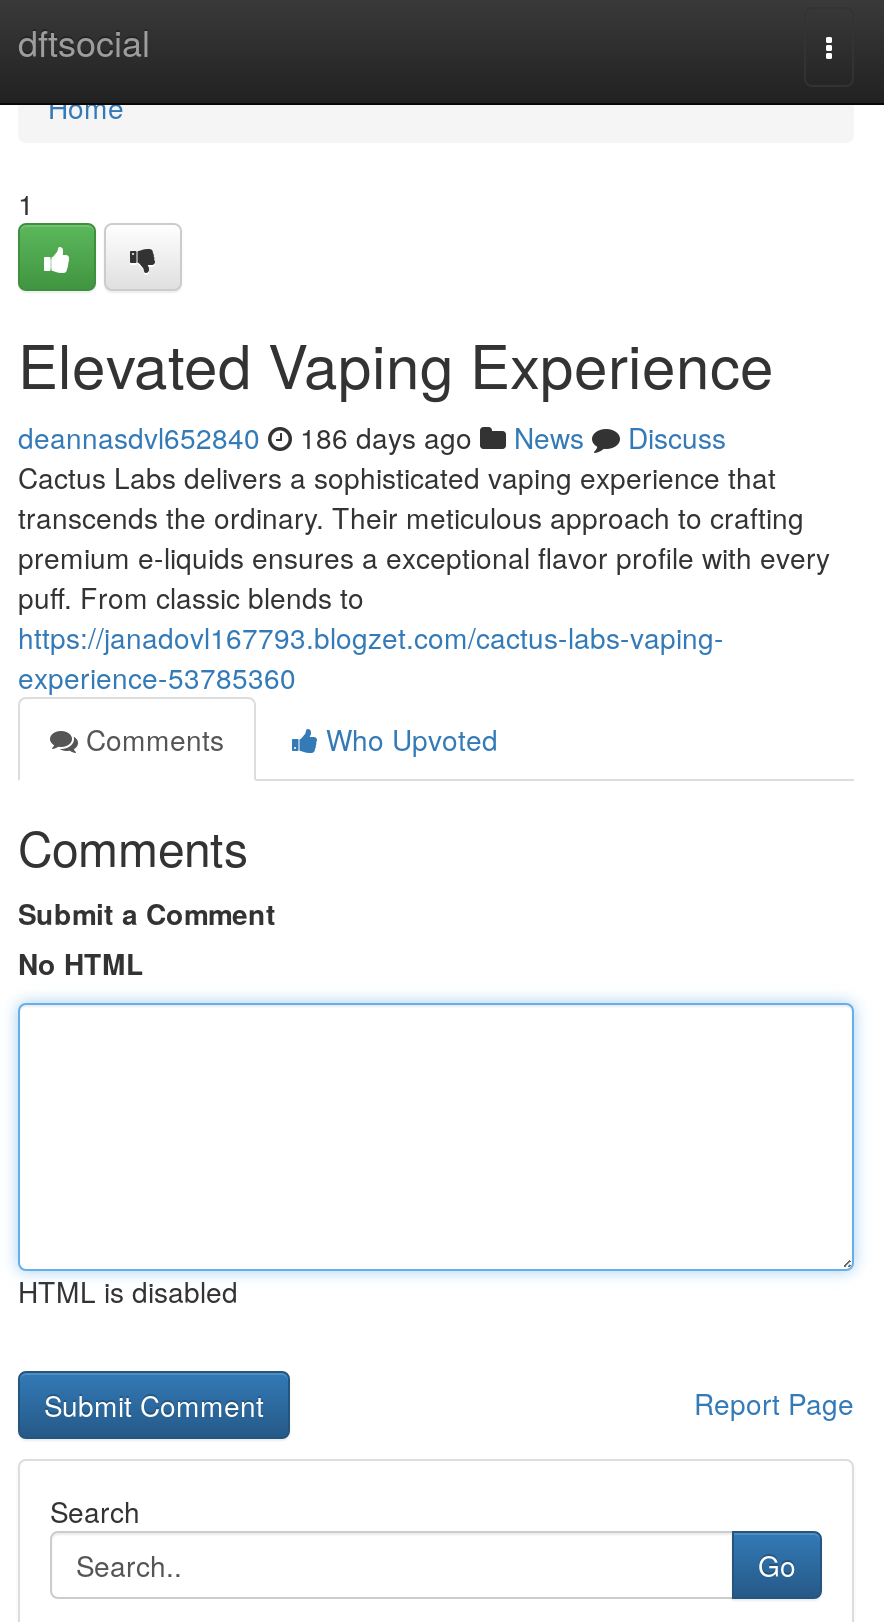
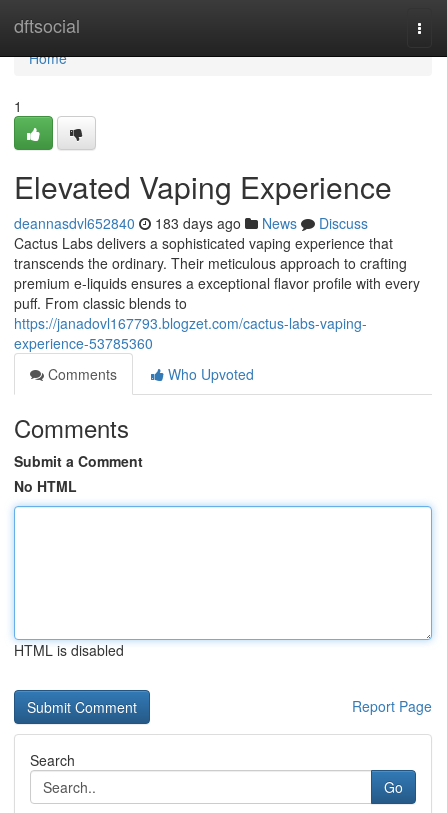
[18,417,726,457] deannasdvl652840 186 days ago News Discuss -> [14,213,368,233] deannasdvl652840 183 days ago News Discuss

